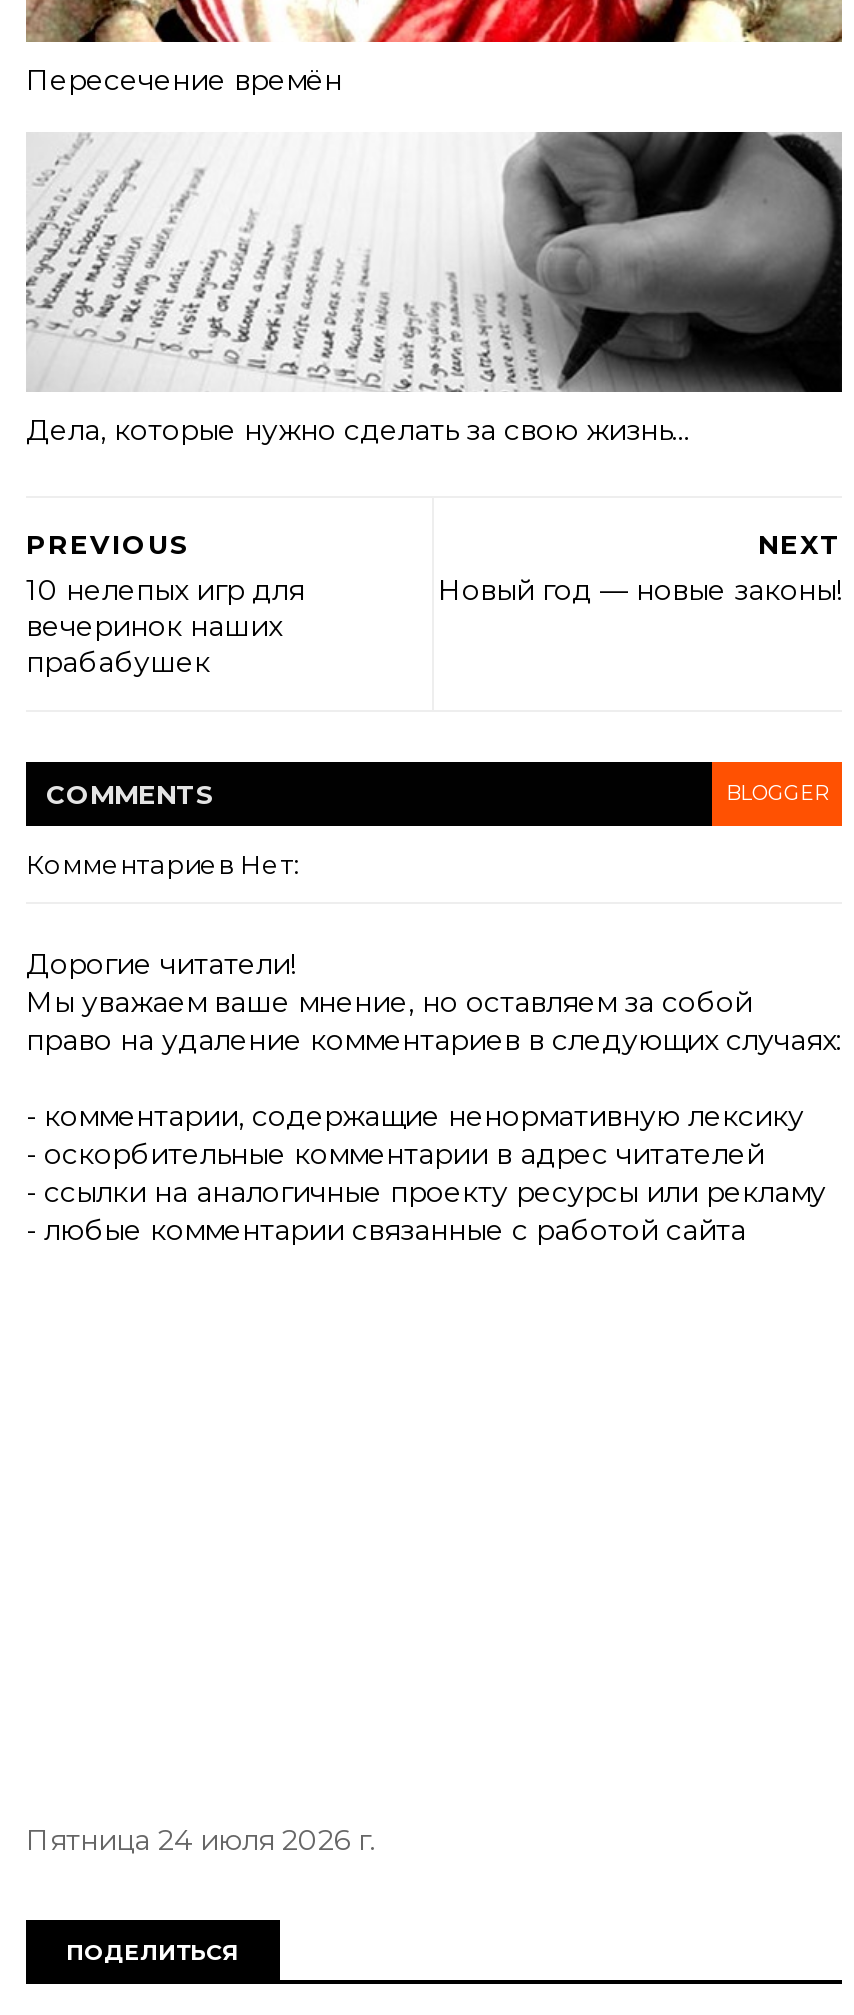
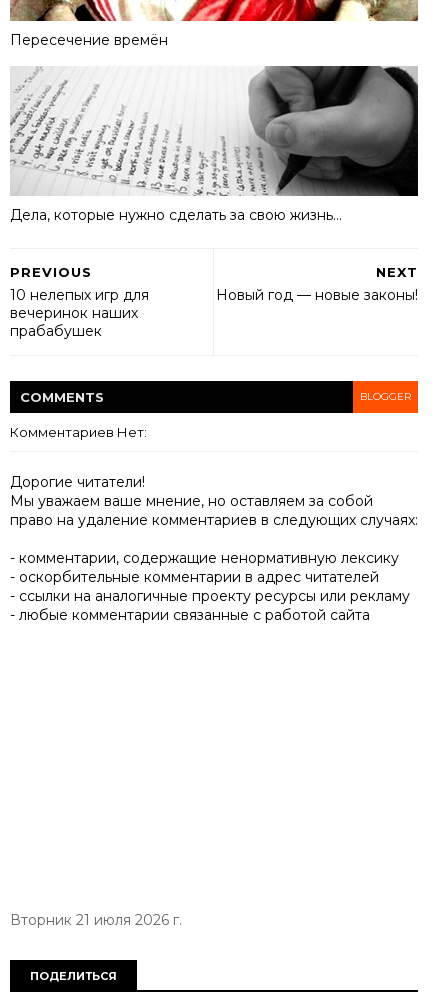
[26,1821,376,1857] Пятница 24 июля 2026 г. -> [10,910,182,928] Вторник 21 июля 2026 г.

